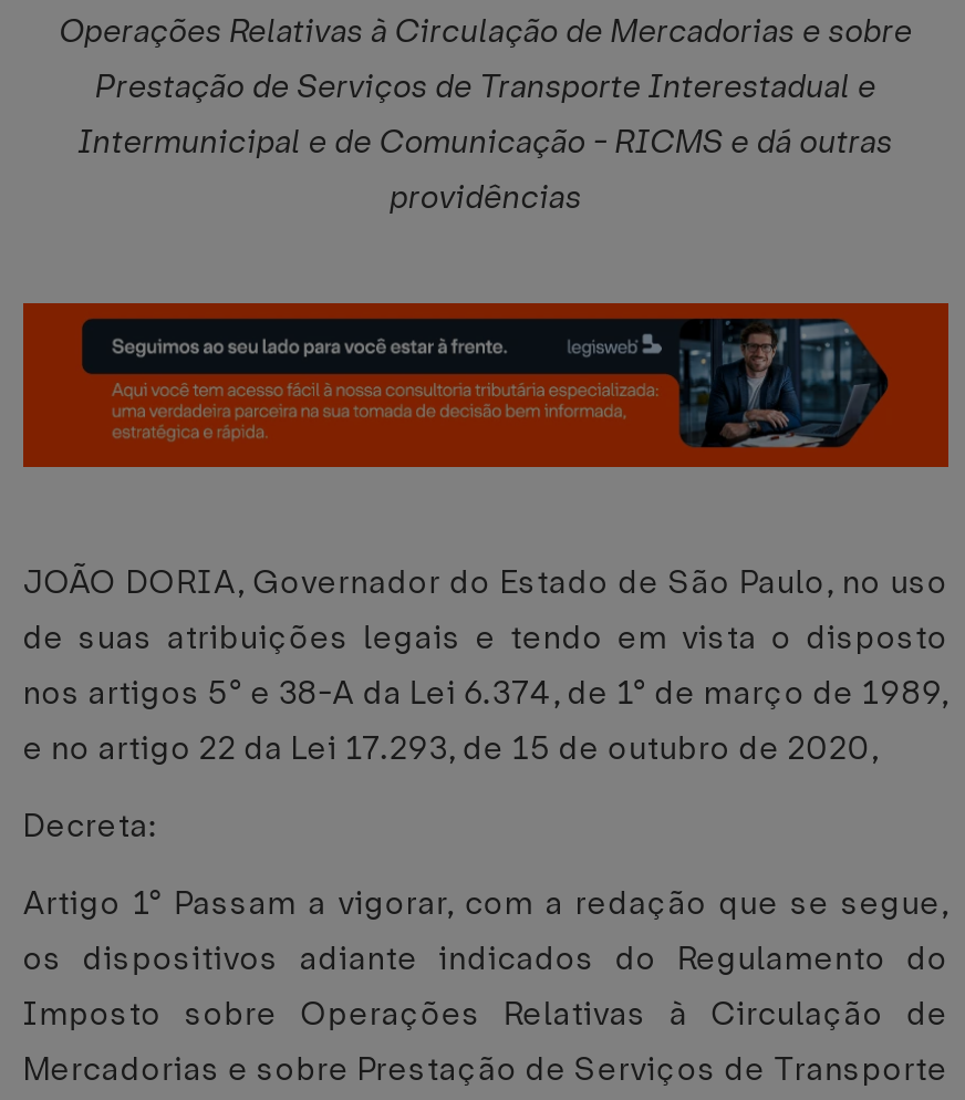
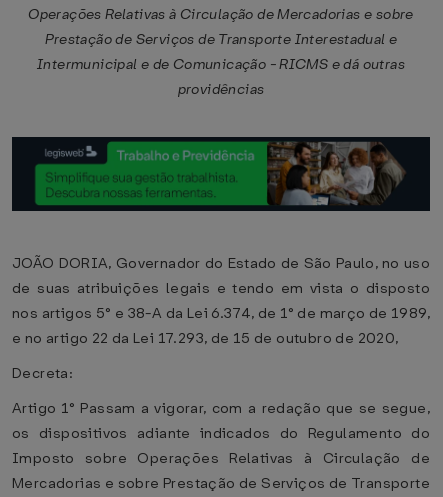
[21,301,951,469] [image] -> [11,136,431,212] [image]

